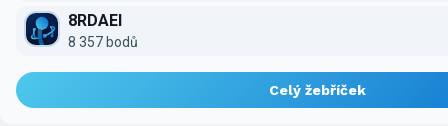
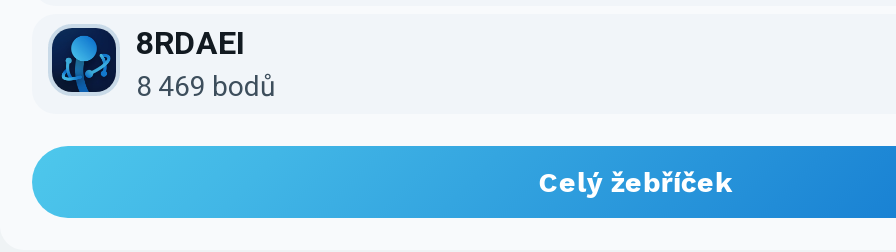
[68,34,138,50] 8 357 bodů -> [136,69,276,101] 8 469 bodů

